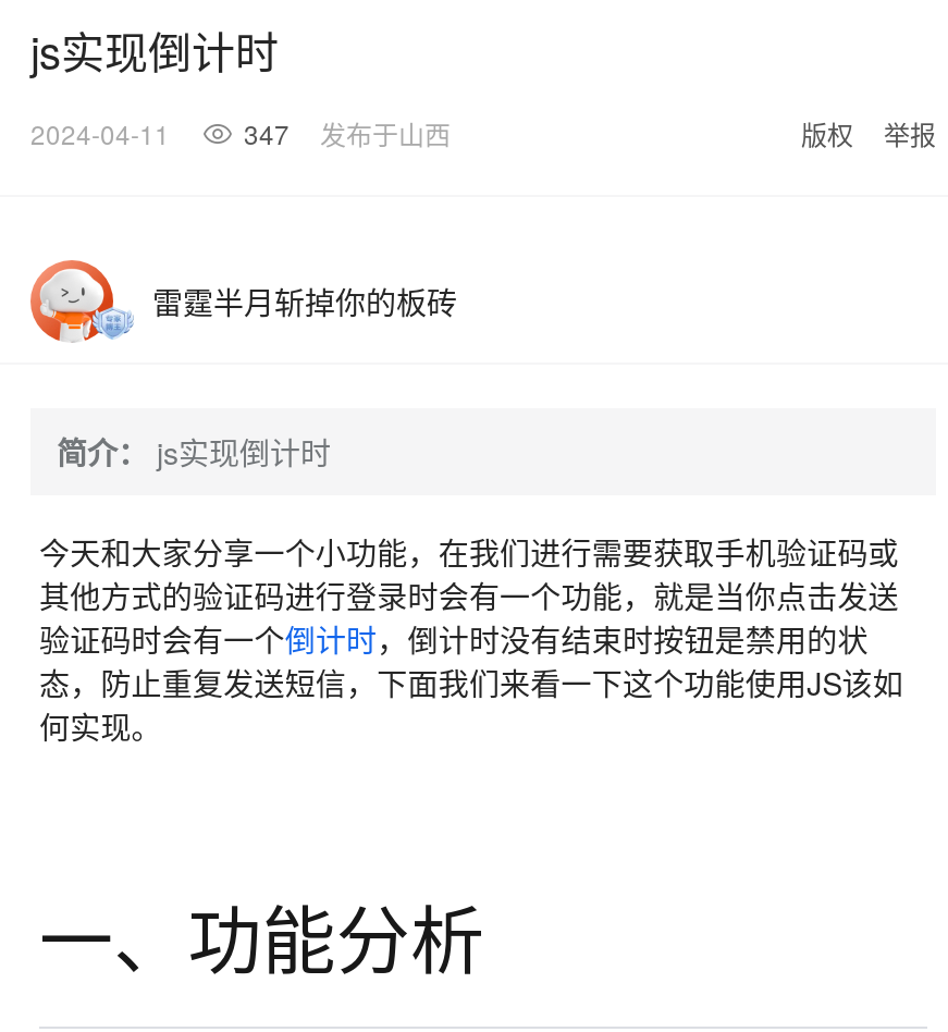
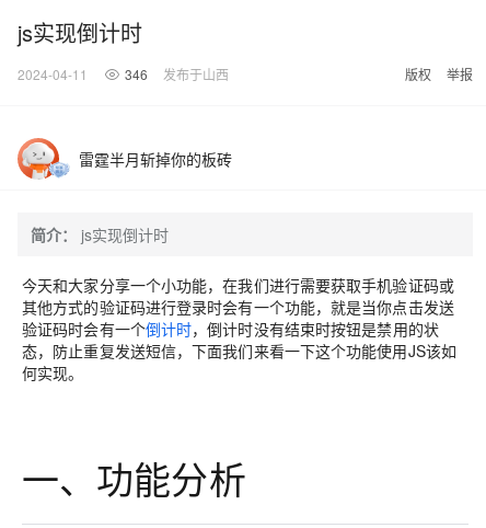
[30,114,451,151] 2024-04-11 347 发布于山西 -> [18,65,229,83] 2024-04-11 346 发布于山西

